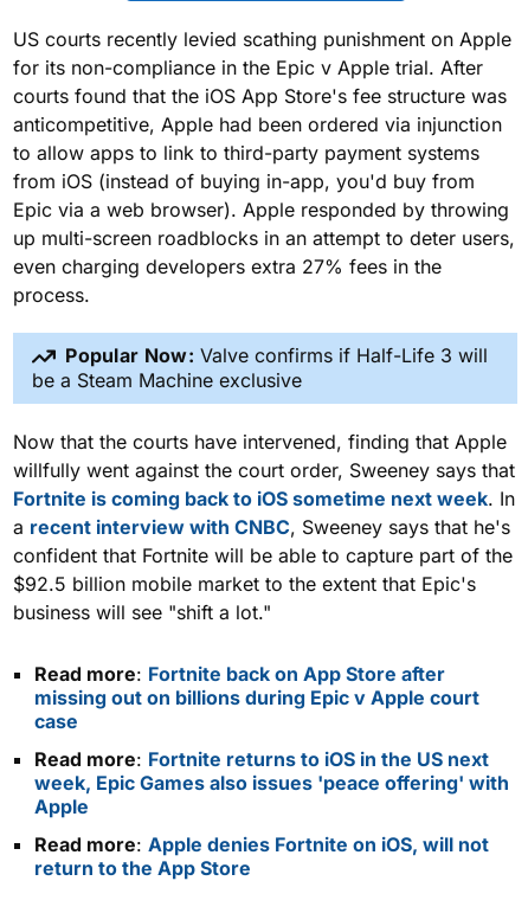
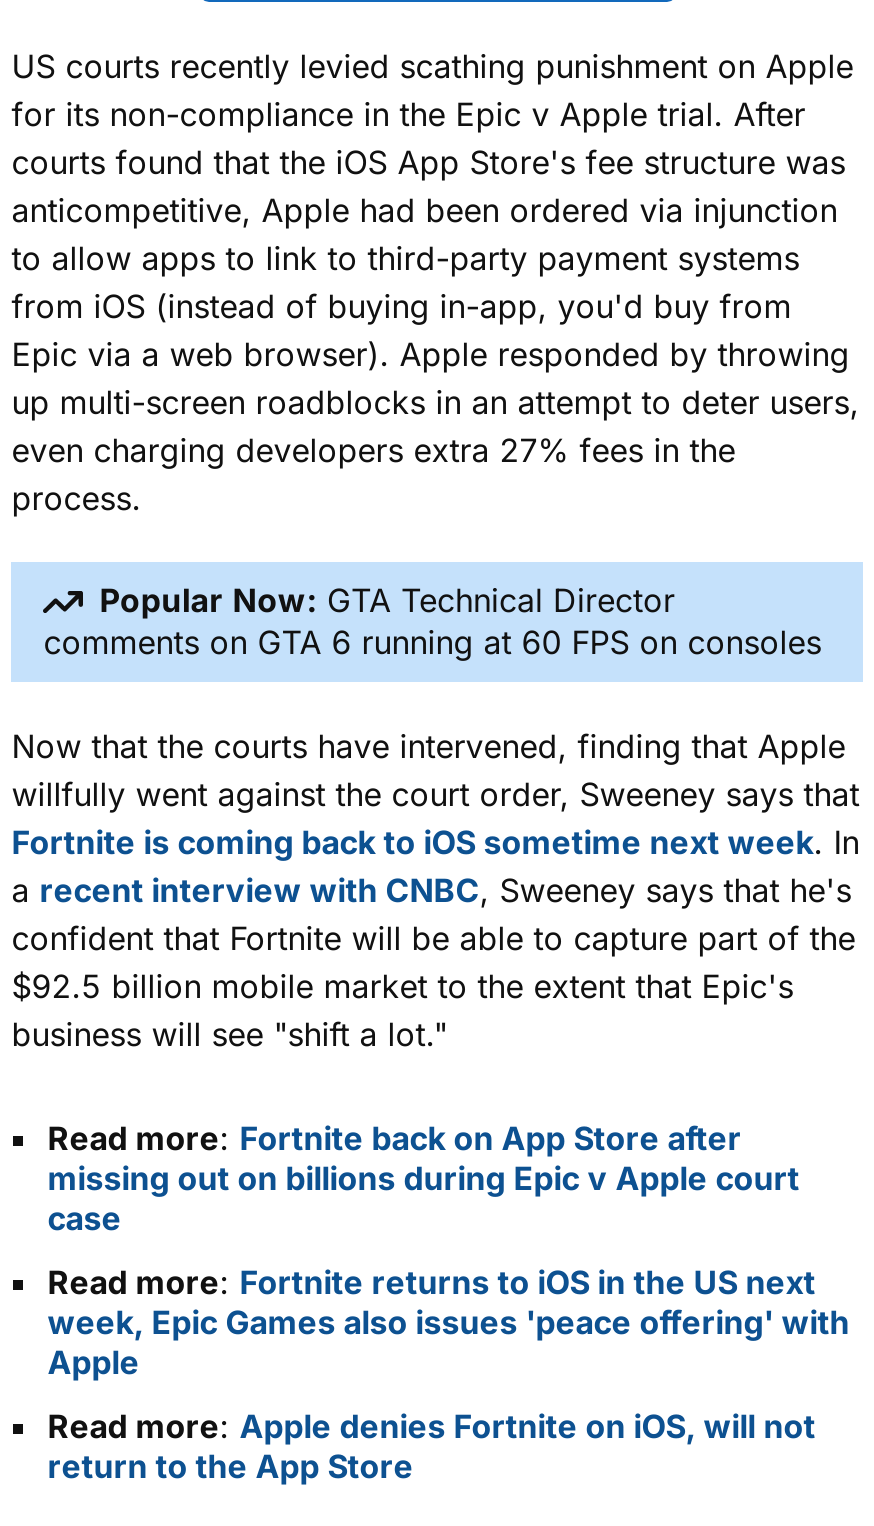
[32,343,488,392] Popular Now: Valve confirms if Half-Life 3 will | be a Steam Machine exclusive -> [43,579,821,662] Popular Now: GTA Technical Director | comments on GTA 6 running at 60 FPS on consoles

